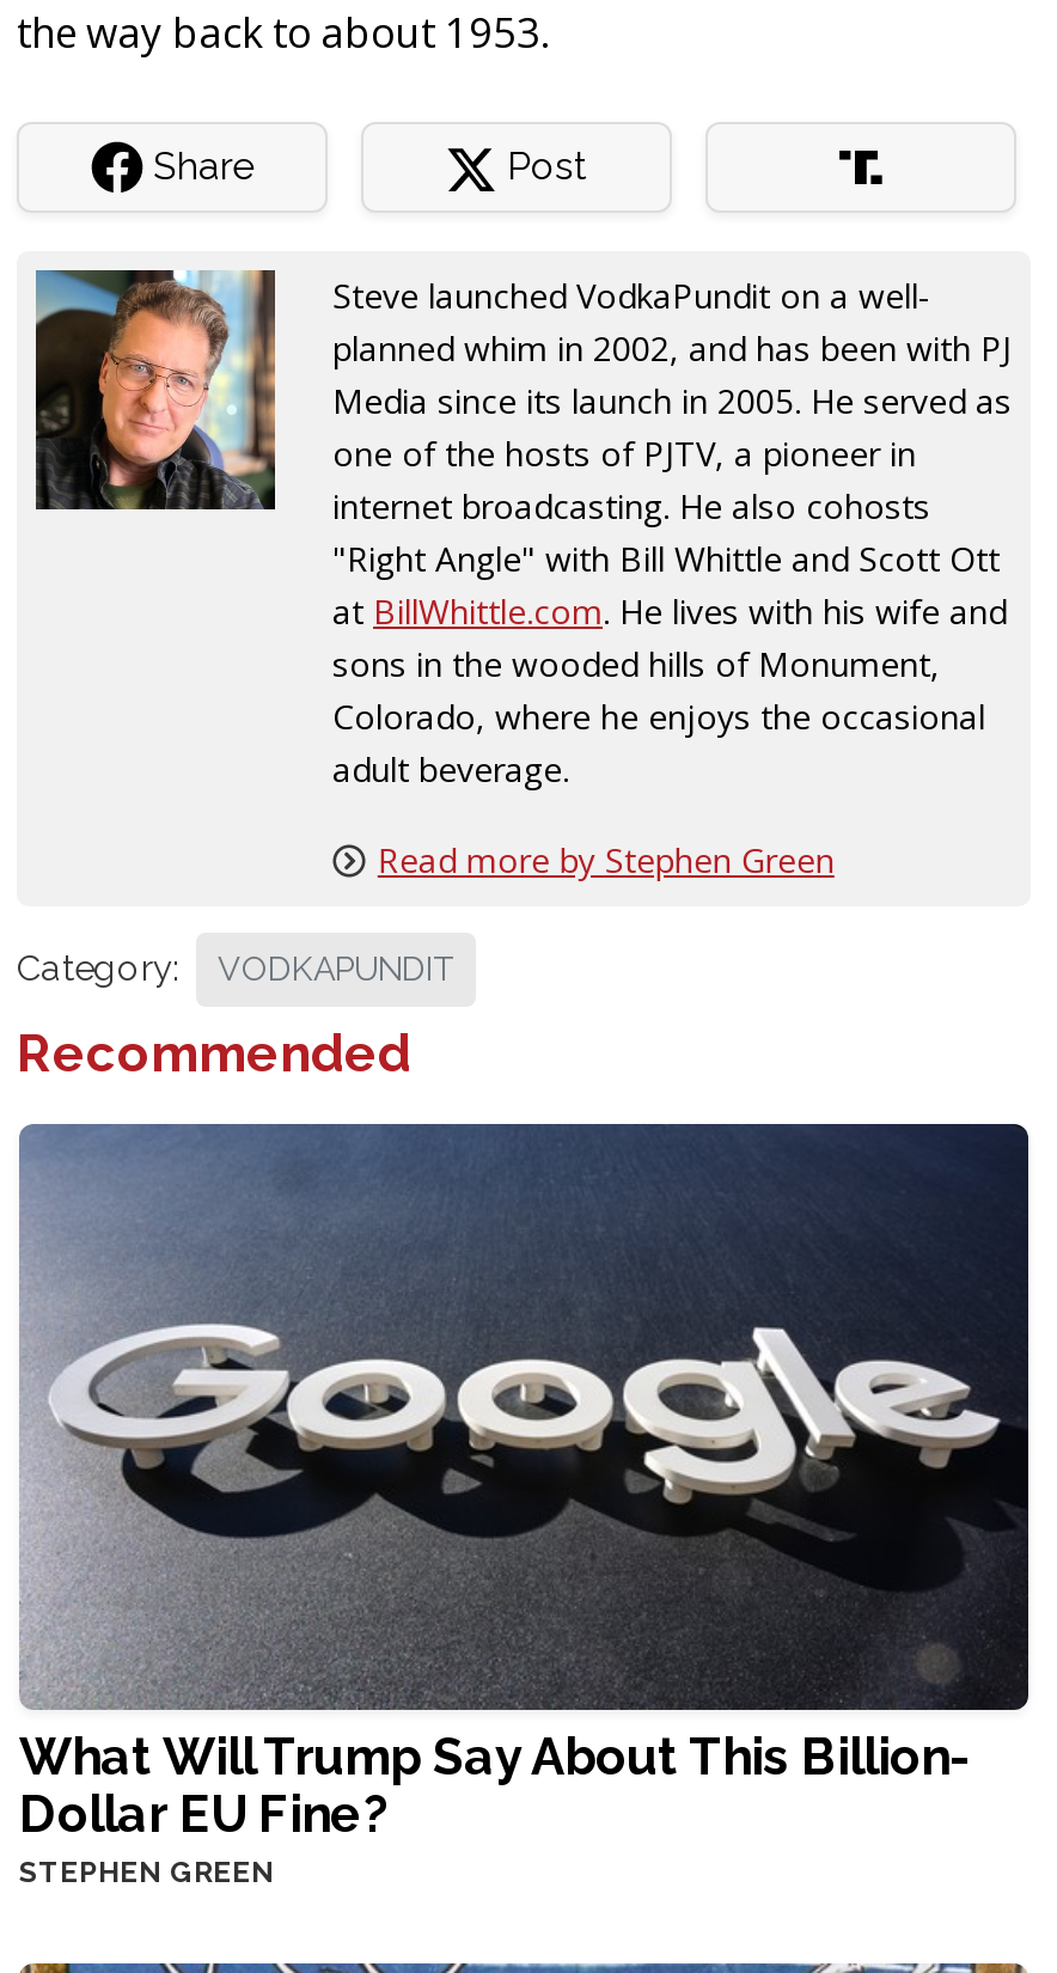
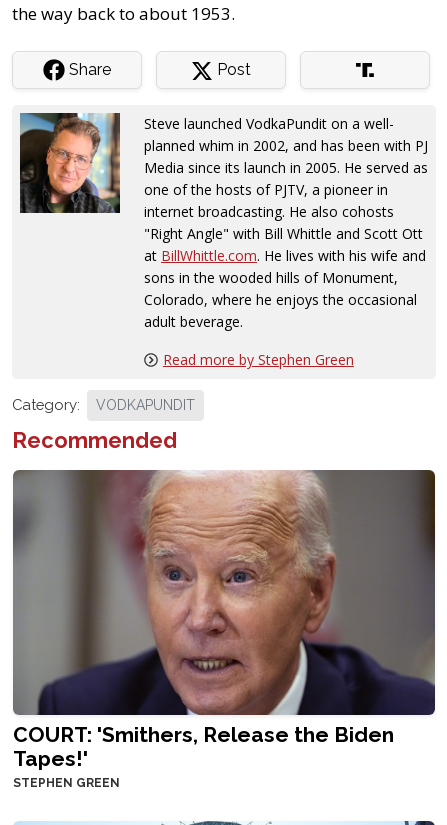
[19,1122,1031,1843] [image] | What Will Trump Say About This Billion- | Dollar EU Fine? -> [13,470,436,771] [image] | COURT: 'Smithers, Release the Biden | Tapes!'

